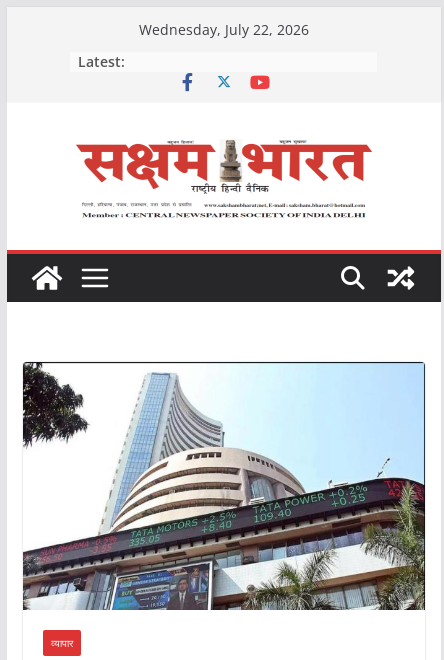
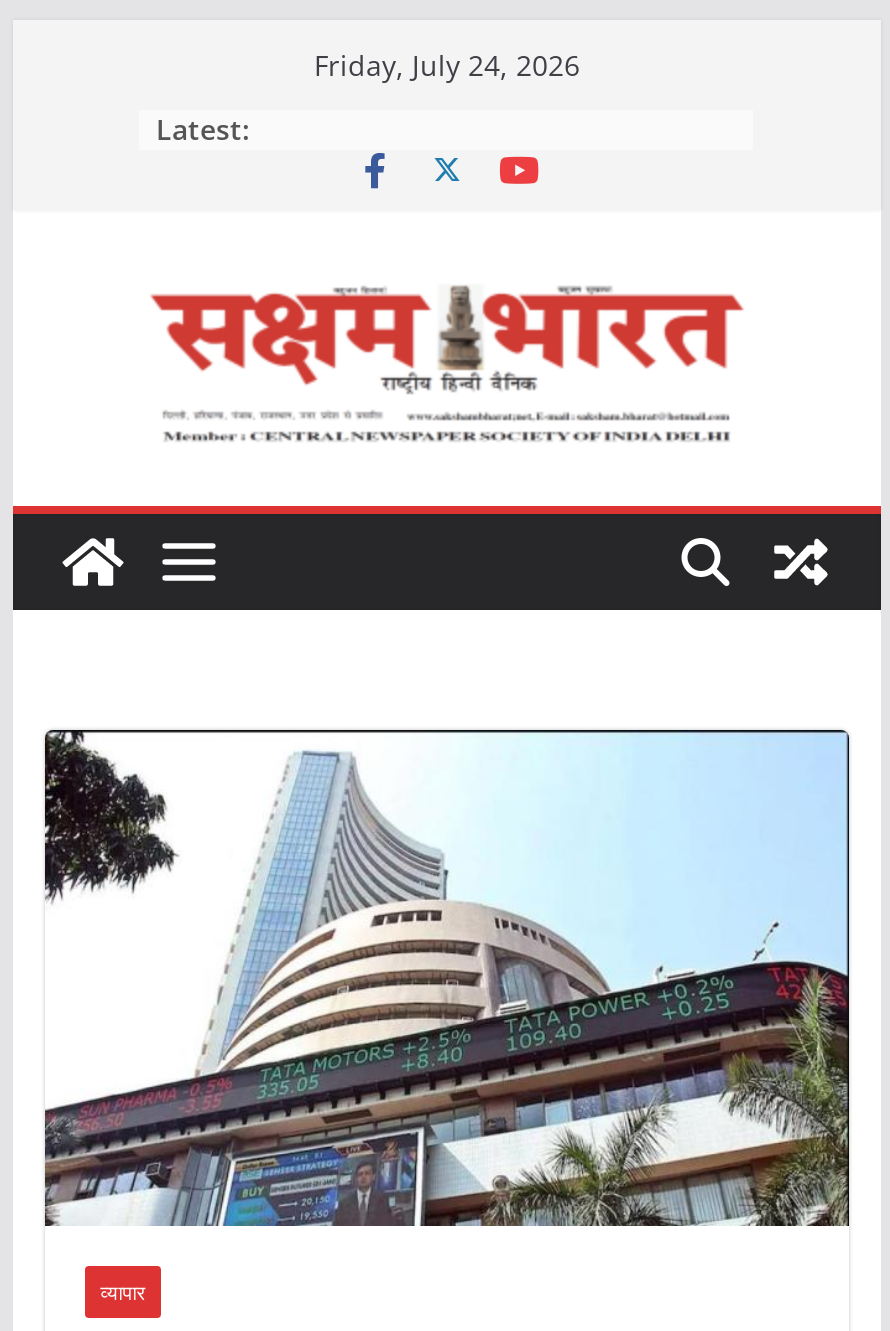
[139,20,309,39] Wednesday, July 22, 2026 -> [314,46,580,84] Friday, July 24, 2026

